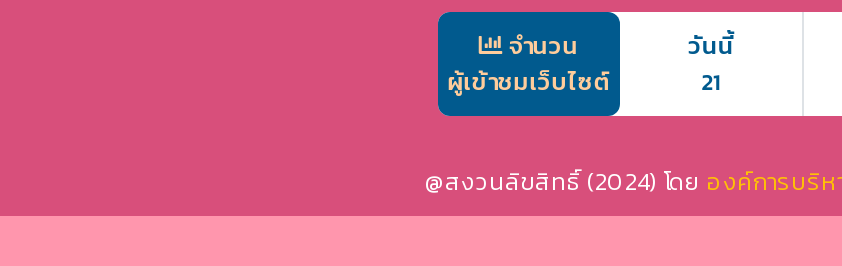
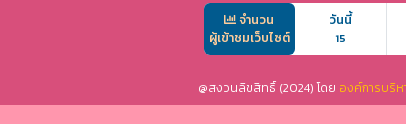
[701,66,721,98] 21 -> [335,30,346,46] 15

